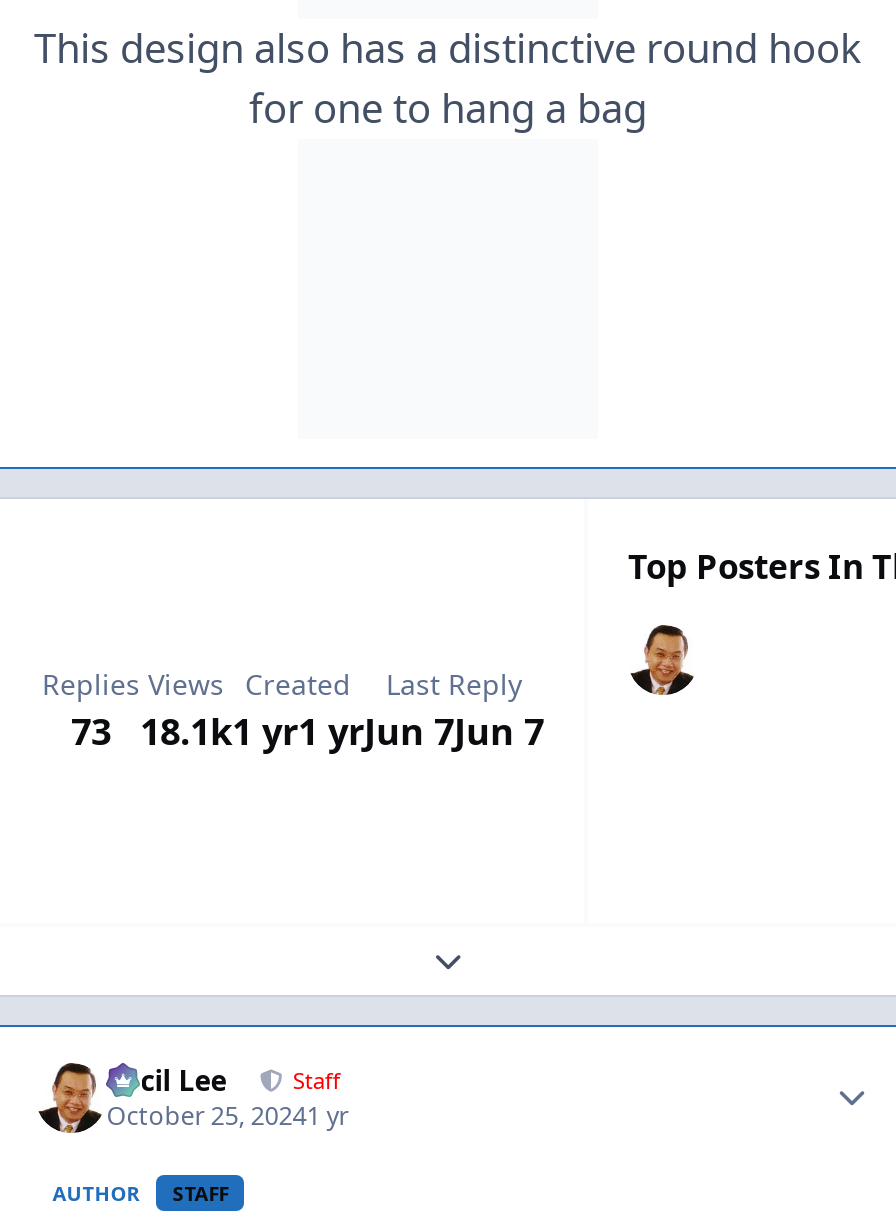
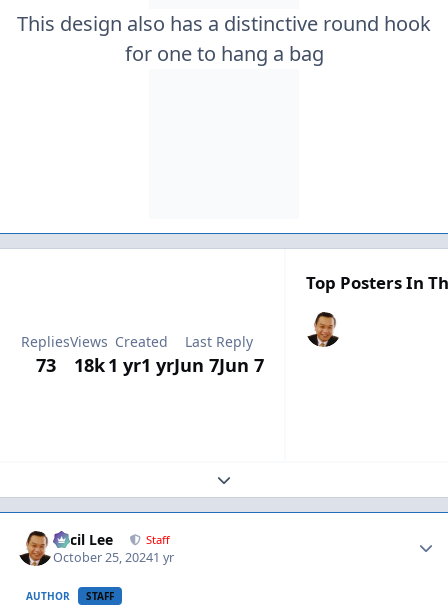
[616,623,696,697] [image] -> [307,311,346,348] [image]
[71,707,544,755] 73 18.1k 1 yr1 yr Jun 7Jun 7 -> [35,353,264,377] 73 18k 1 yr1 yr Jun 7Jun 7

